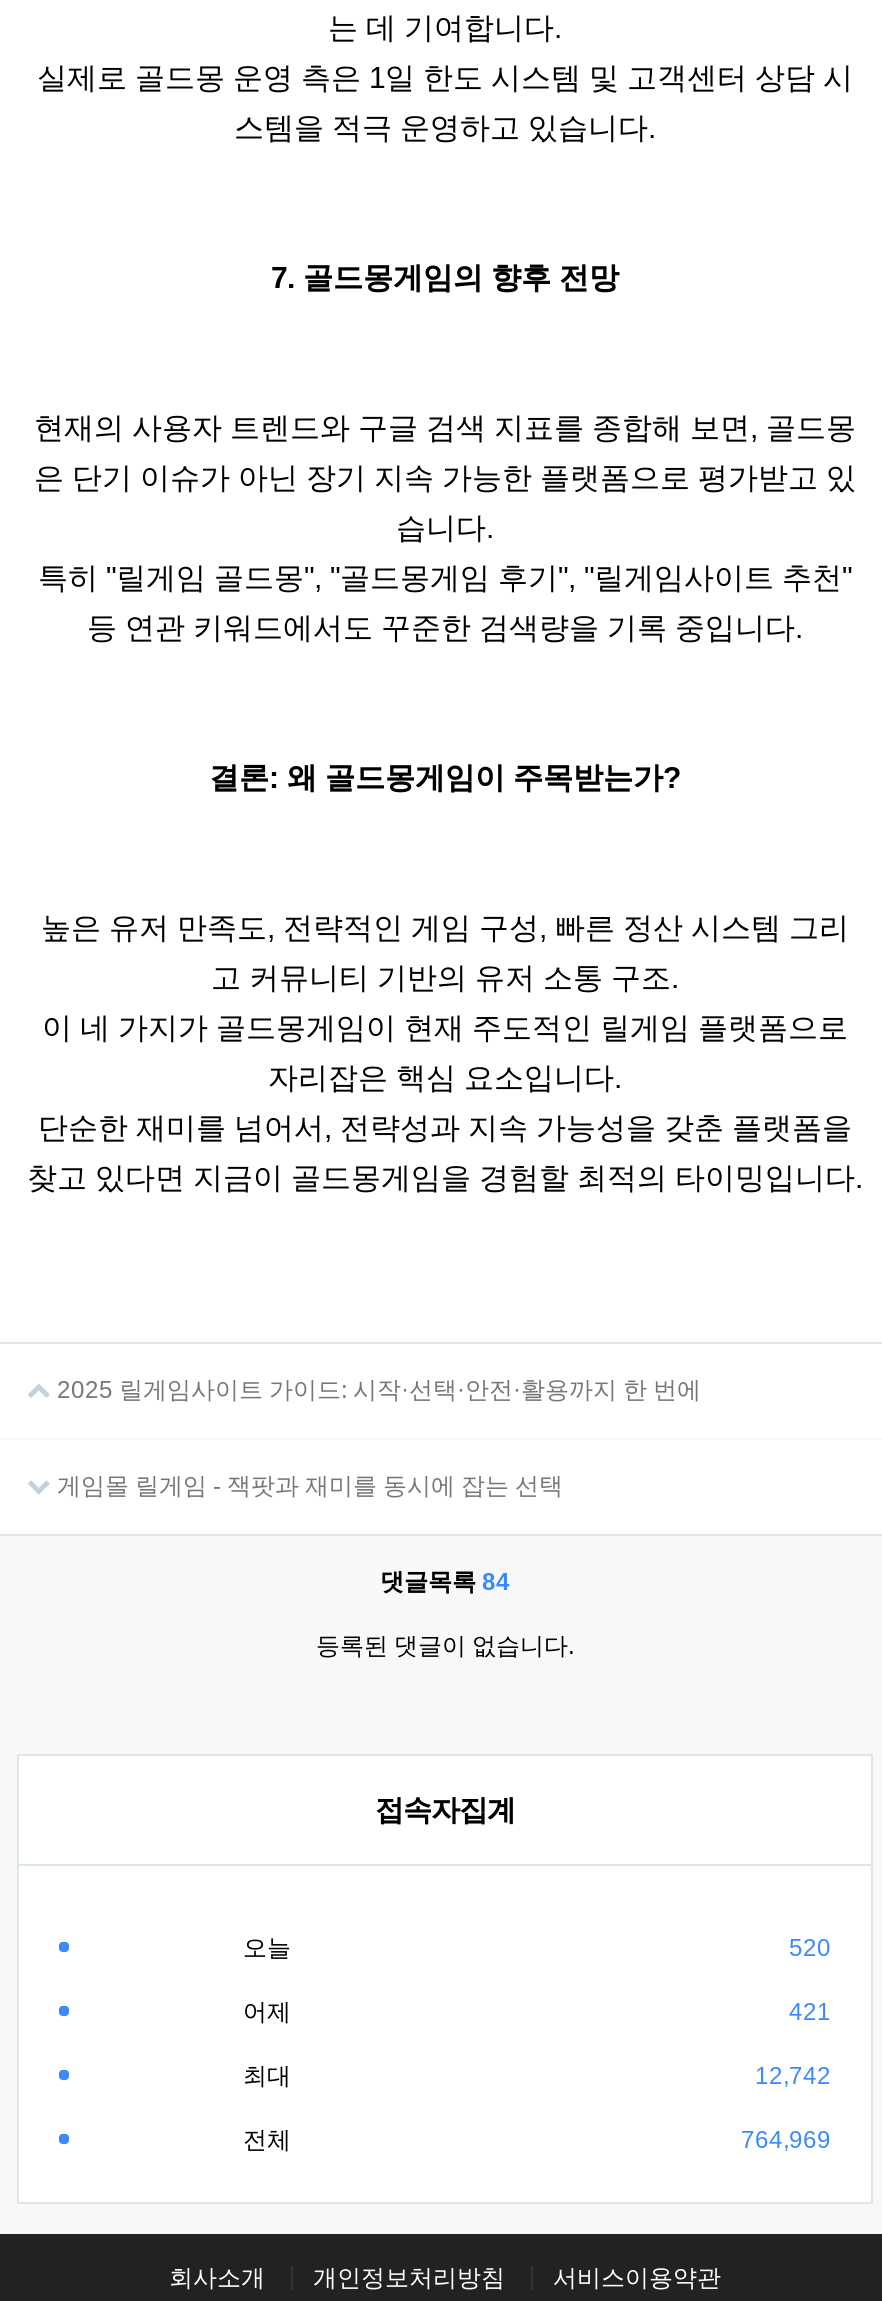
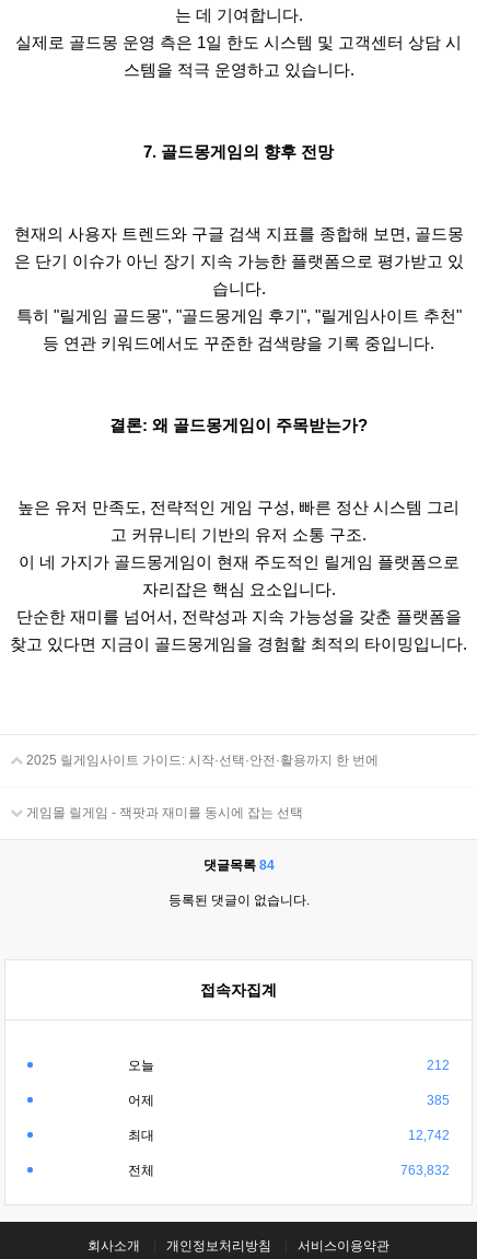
[789,1934,831,1962] 520 -> [427,1058,450,1073] 212
[789,1998,831,2026] 421 -> [427,1093,450,1108] 385
[741,2126,831,2154] 764,969 -> [400,1163,450,1178] 763,832

